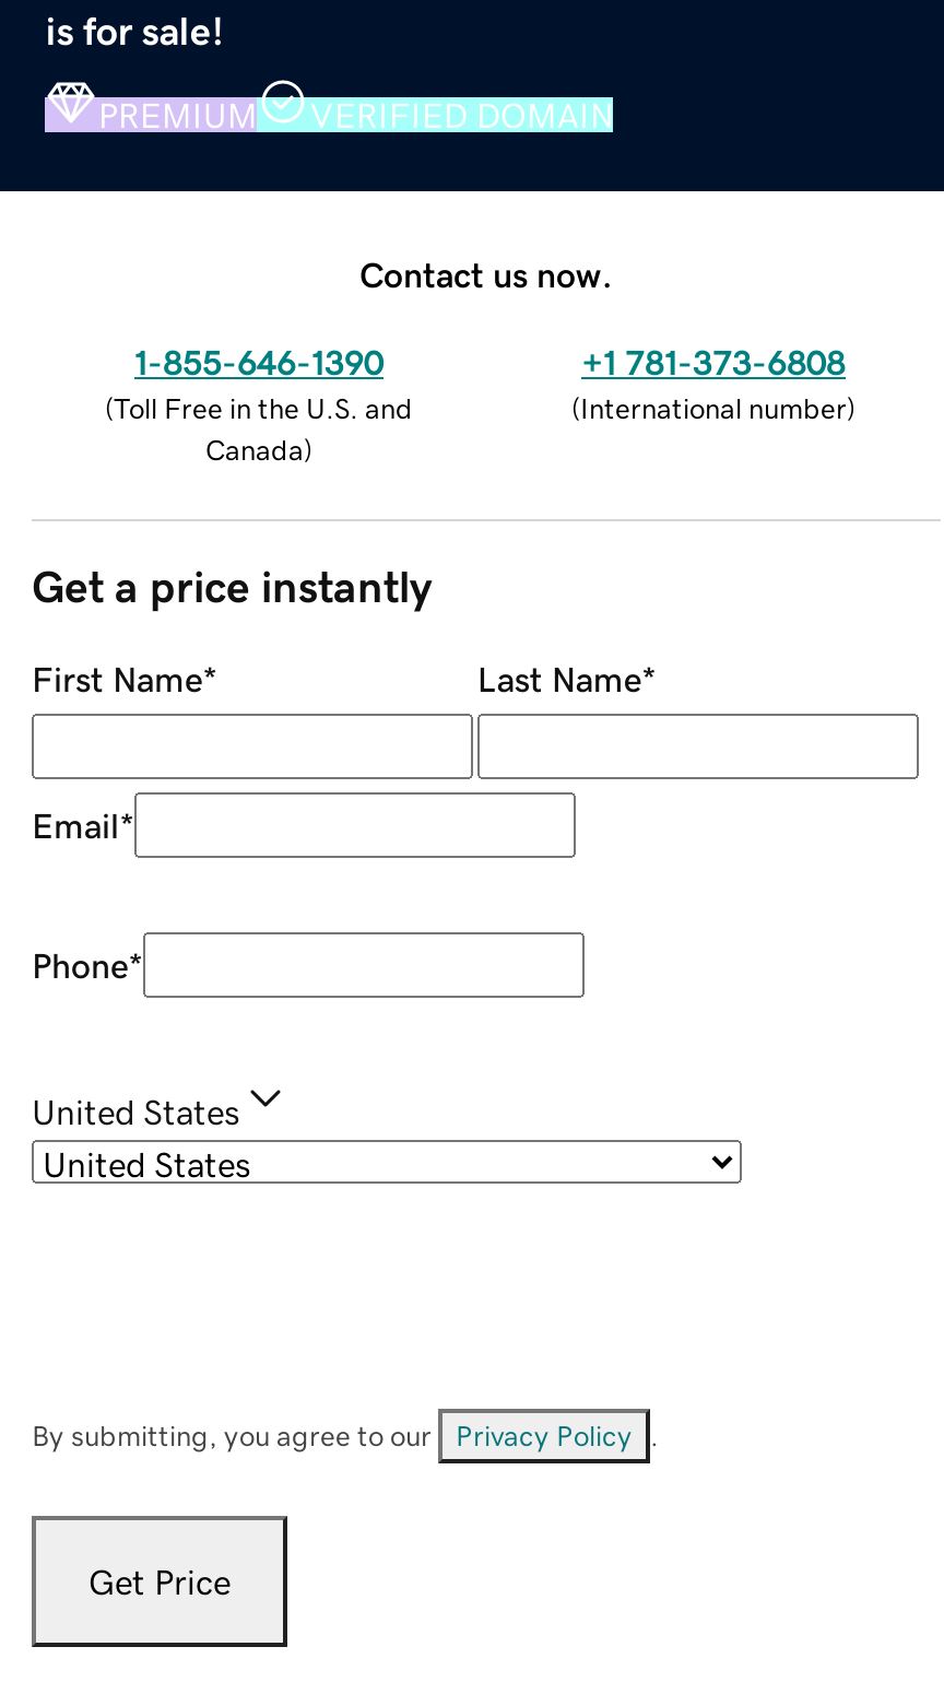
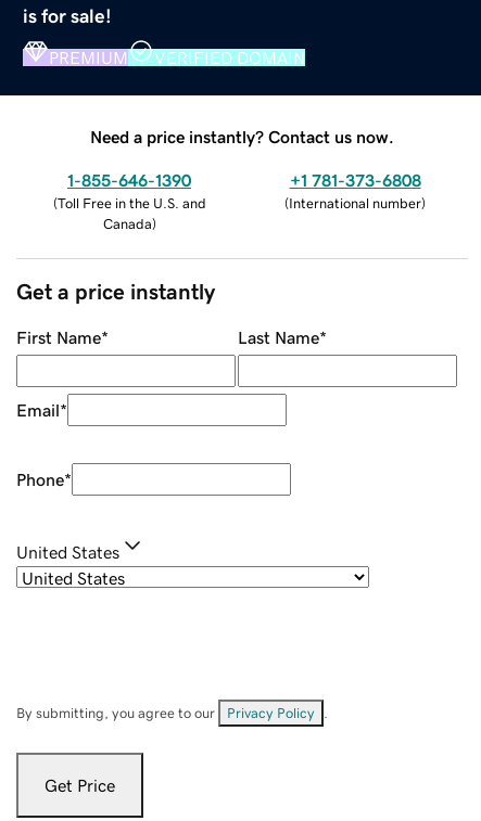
[359,256,613,291] Contact us now. -> [90,128,394,145] Need a price instantly? Contact us now.

